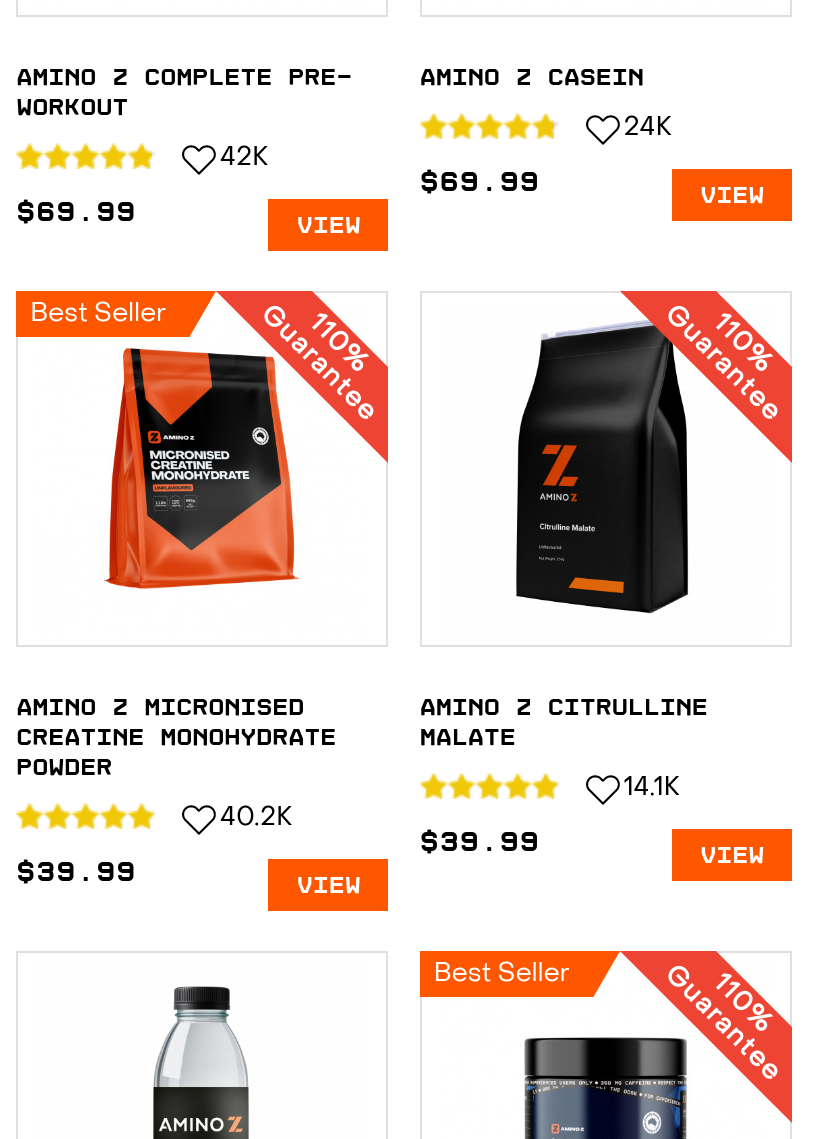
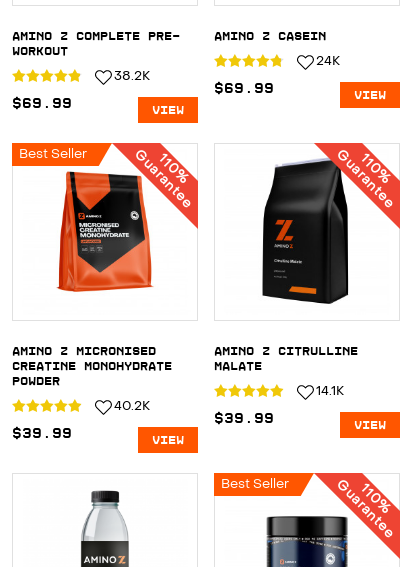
[220,146,268,172] 42K -> [114,70,150,83] 38.2K

